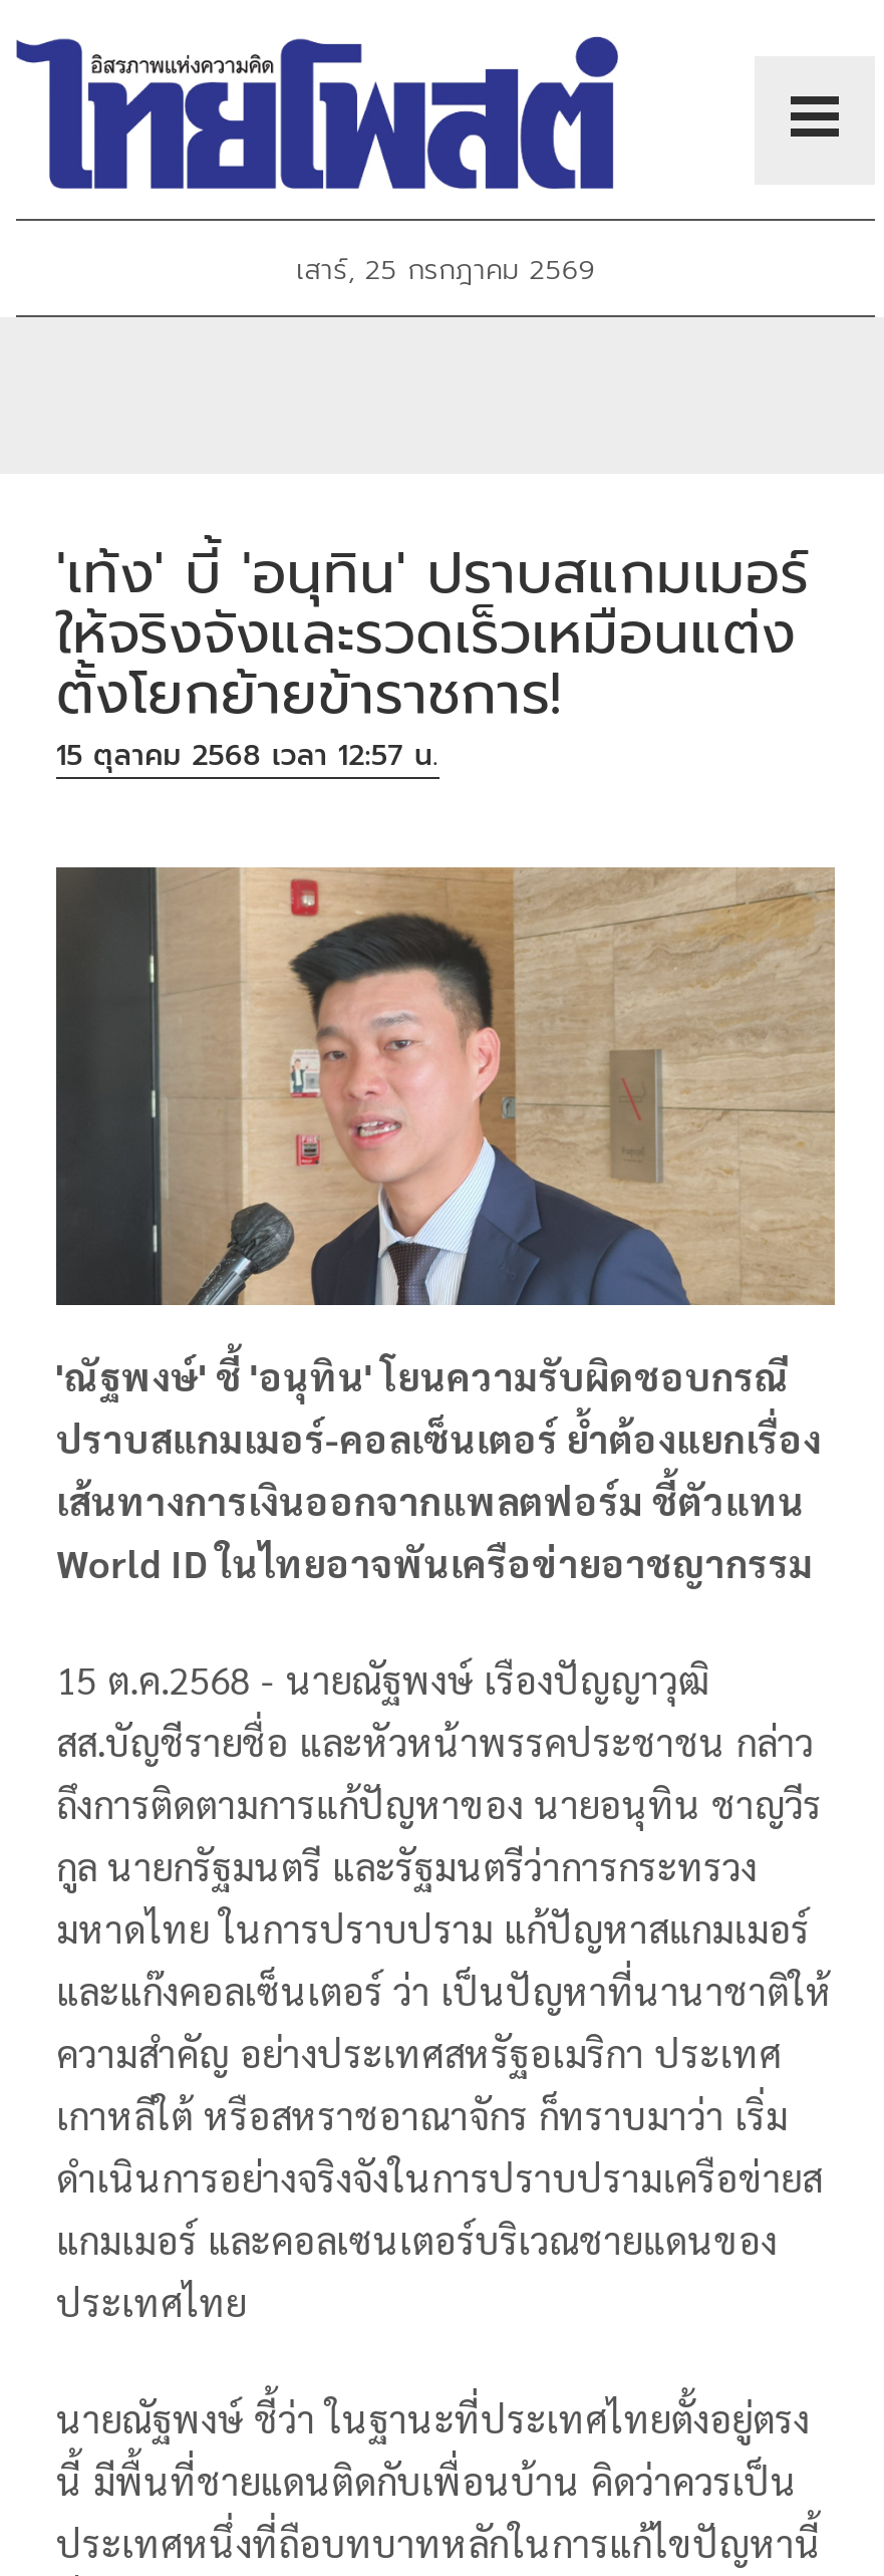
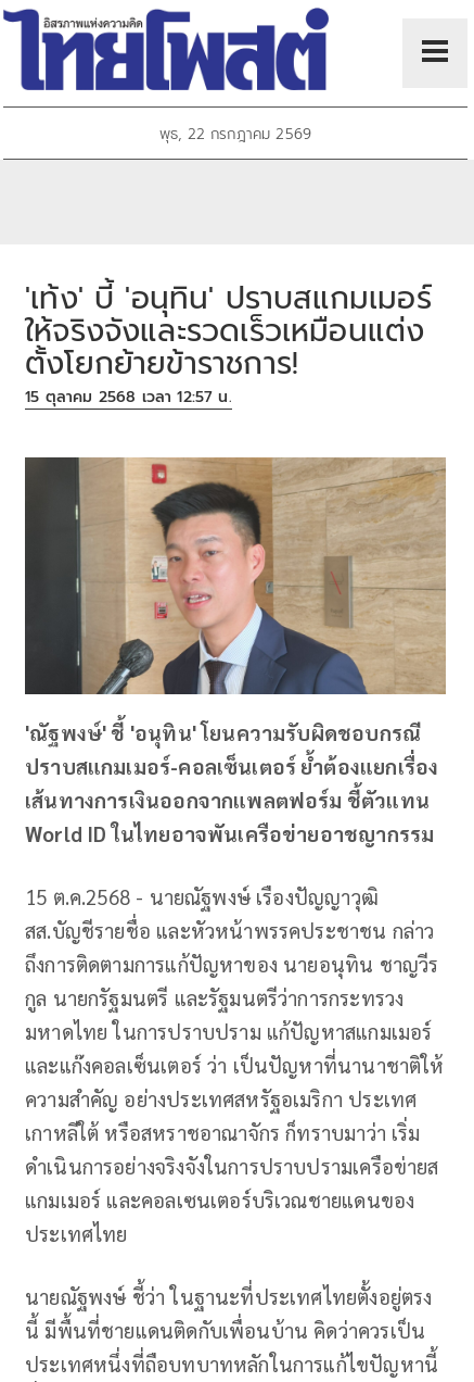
[296,250,595,292] เสาร์, 25 กรกฎาคม 2569 -> [159,123,312,146] พุธ, 22 กรกฎาคม 2569

